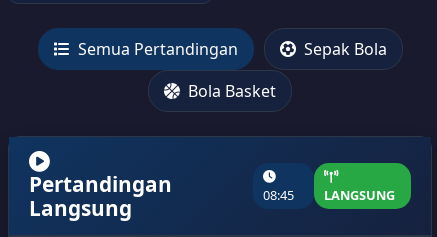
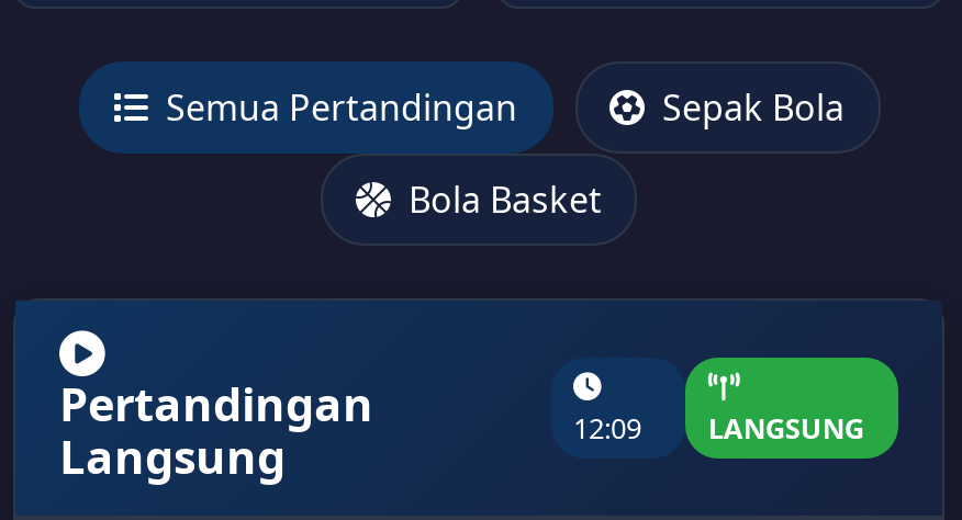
[263,186,395,204] 08:45 LANGSUNG -> [573,408,864,448] 12:09 LANGSUNG

